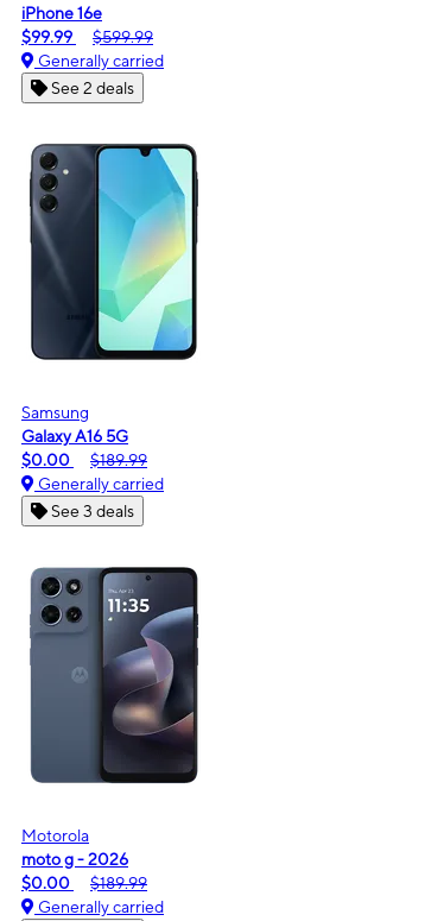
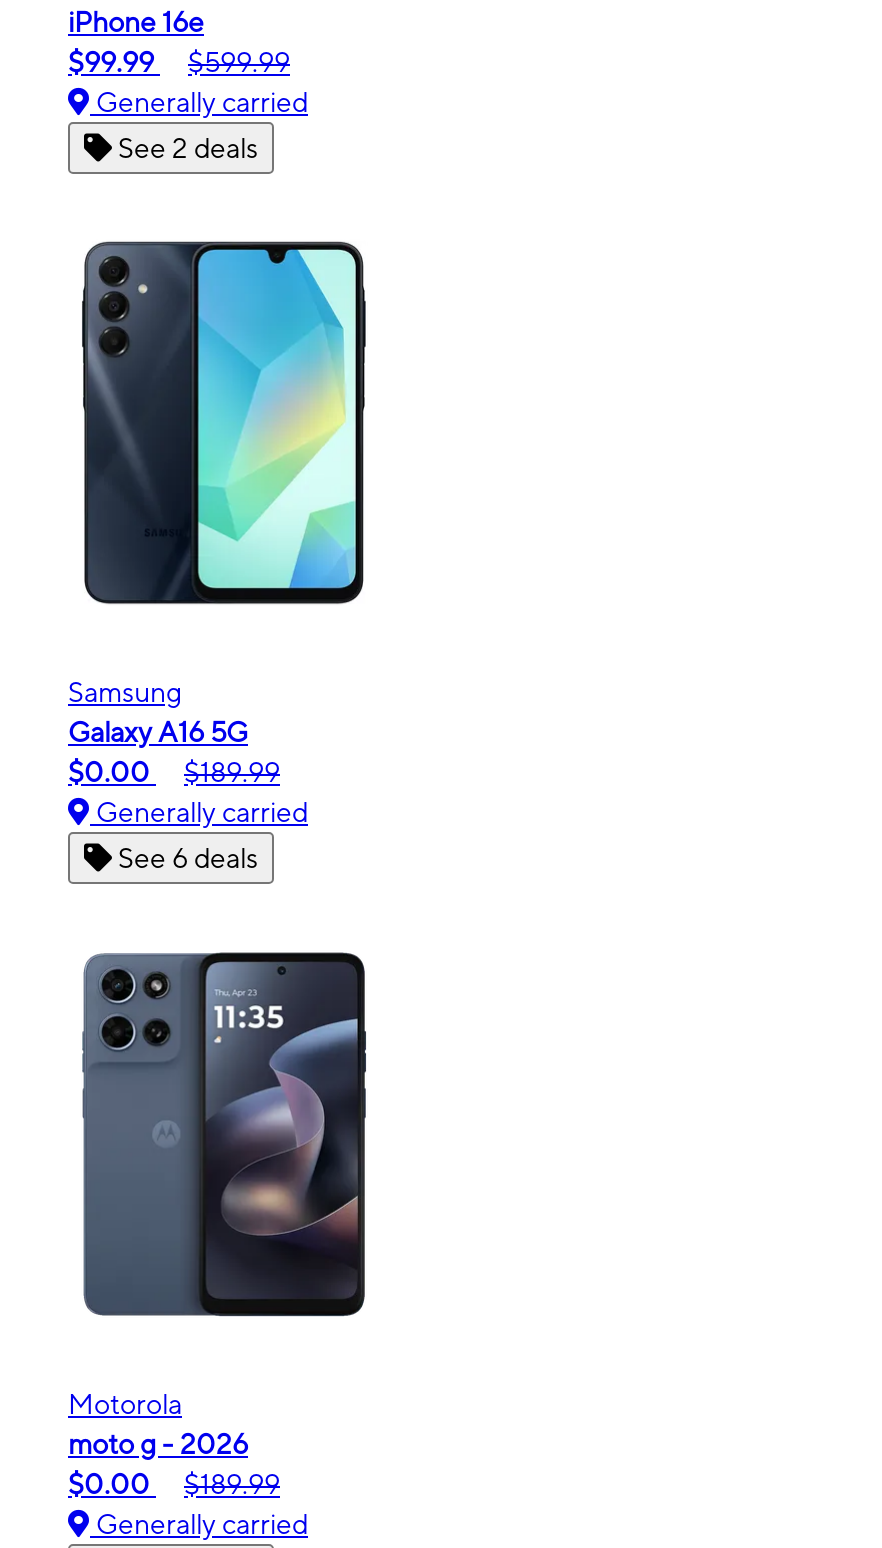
[51,501,134,520] See 3 deals -> [118,843,258,875] See 6 deals

